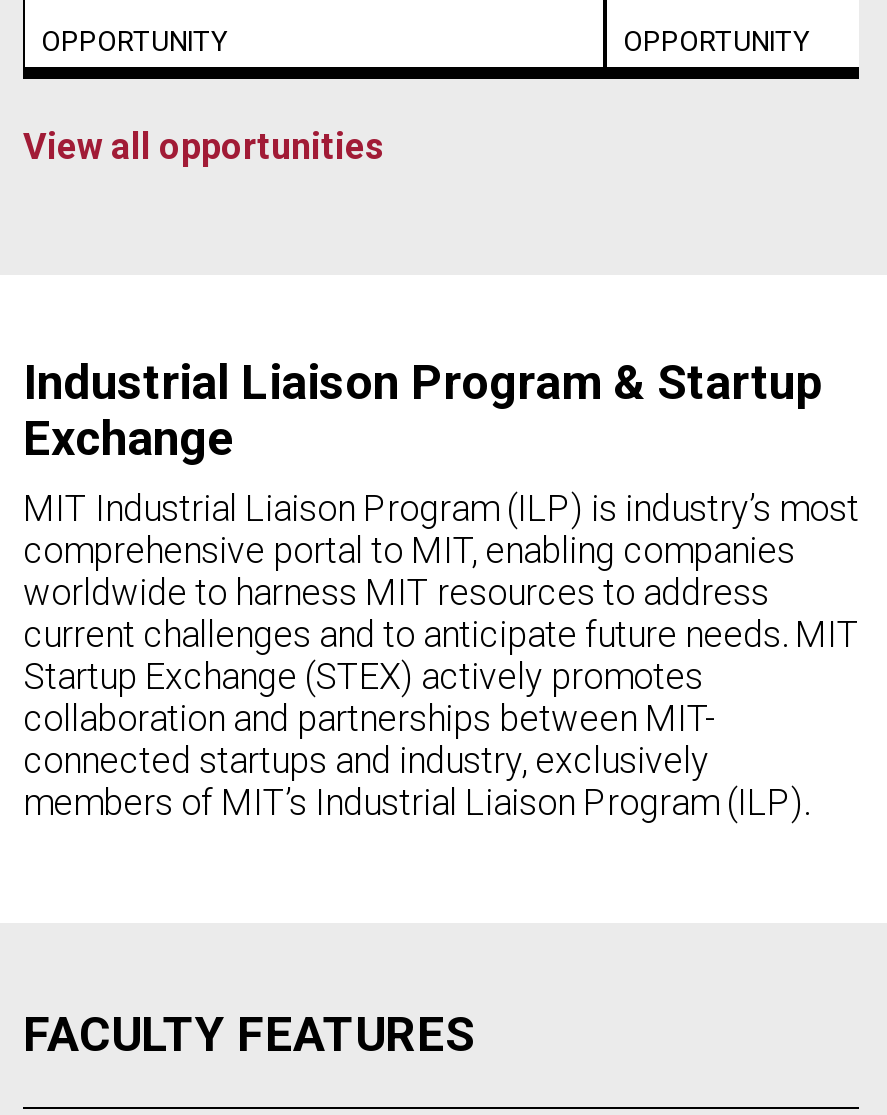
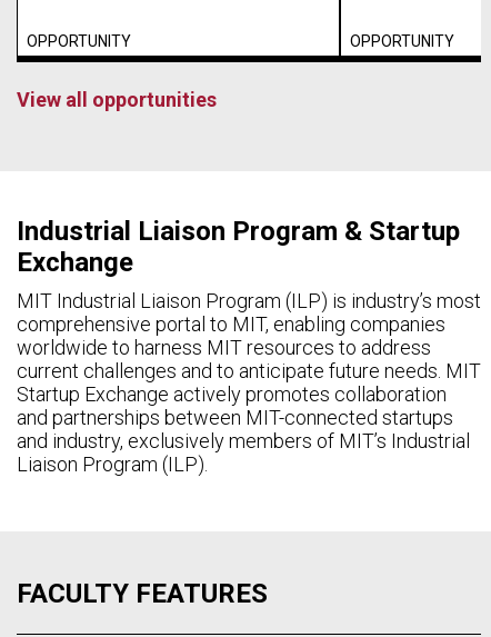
[23,655,809,823] Startup Exchange (STEX) actively promotes | collaboration and partnerships between MIT- | connected startups and industry, exclusively | members of MIT’s Industrial Liaison Program (ILP). -> [17,382,470,476] Startup Exchange actively promotes collaboration | and partnerships between MIT-connected startups | and industry, exclusively members of MIT’s Industrial | Liaison Program (ILP).

